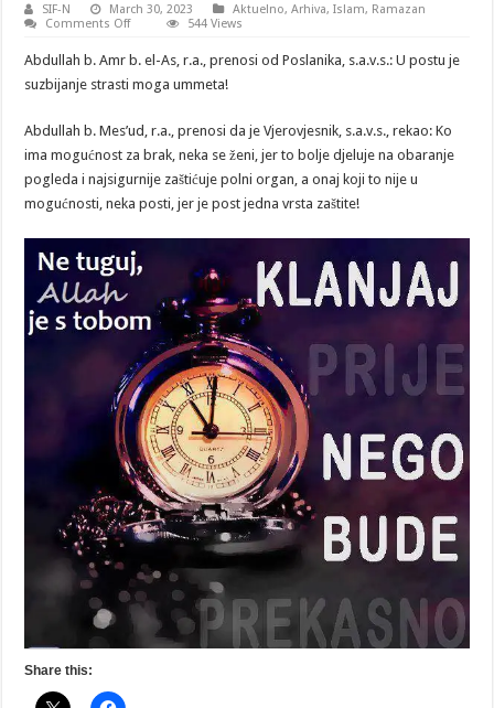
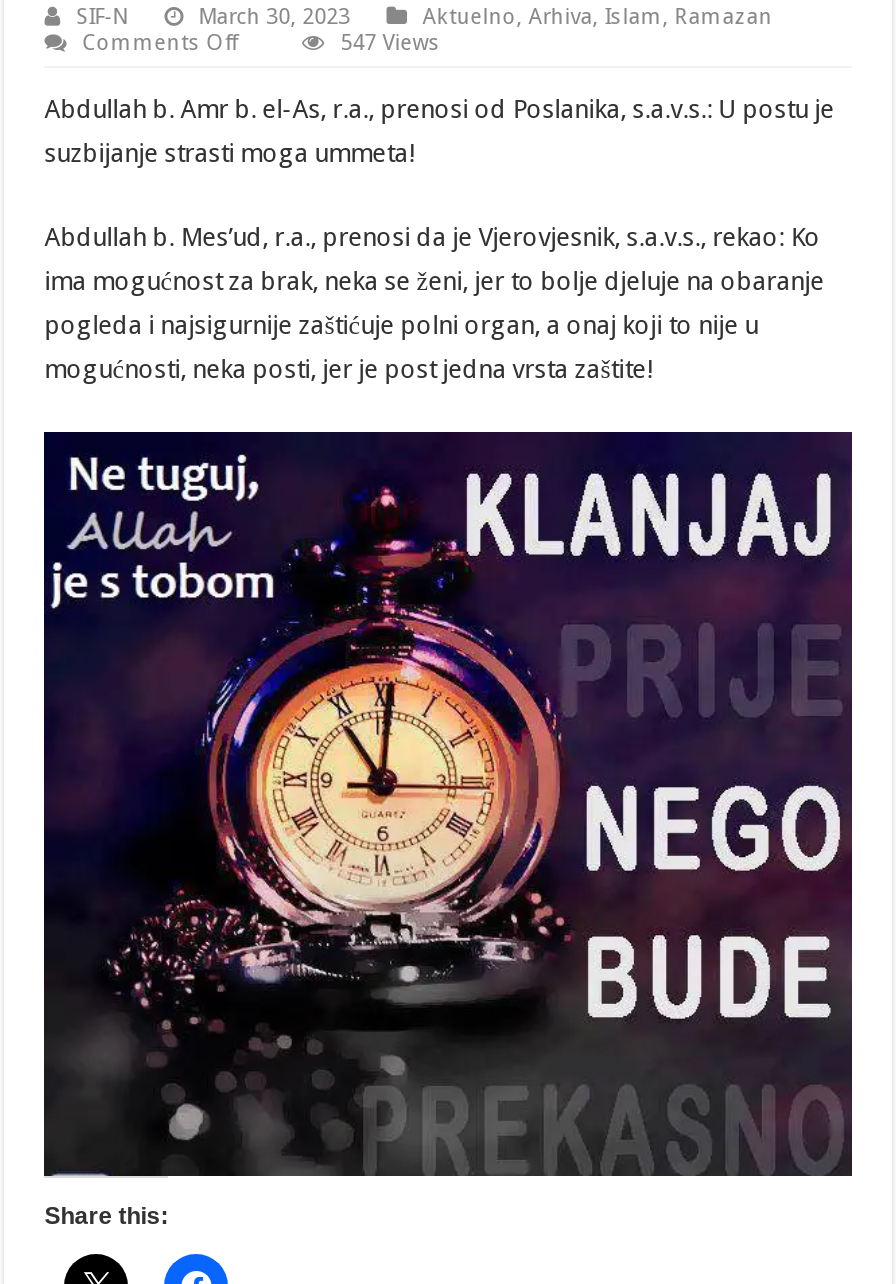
[188,17,243,31] 544 Views -> [340,30,440,56] 547 Views

